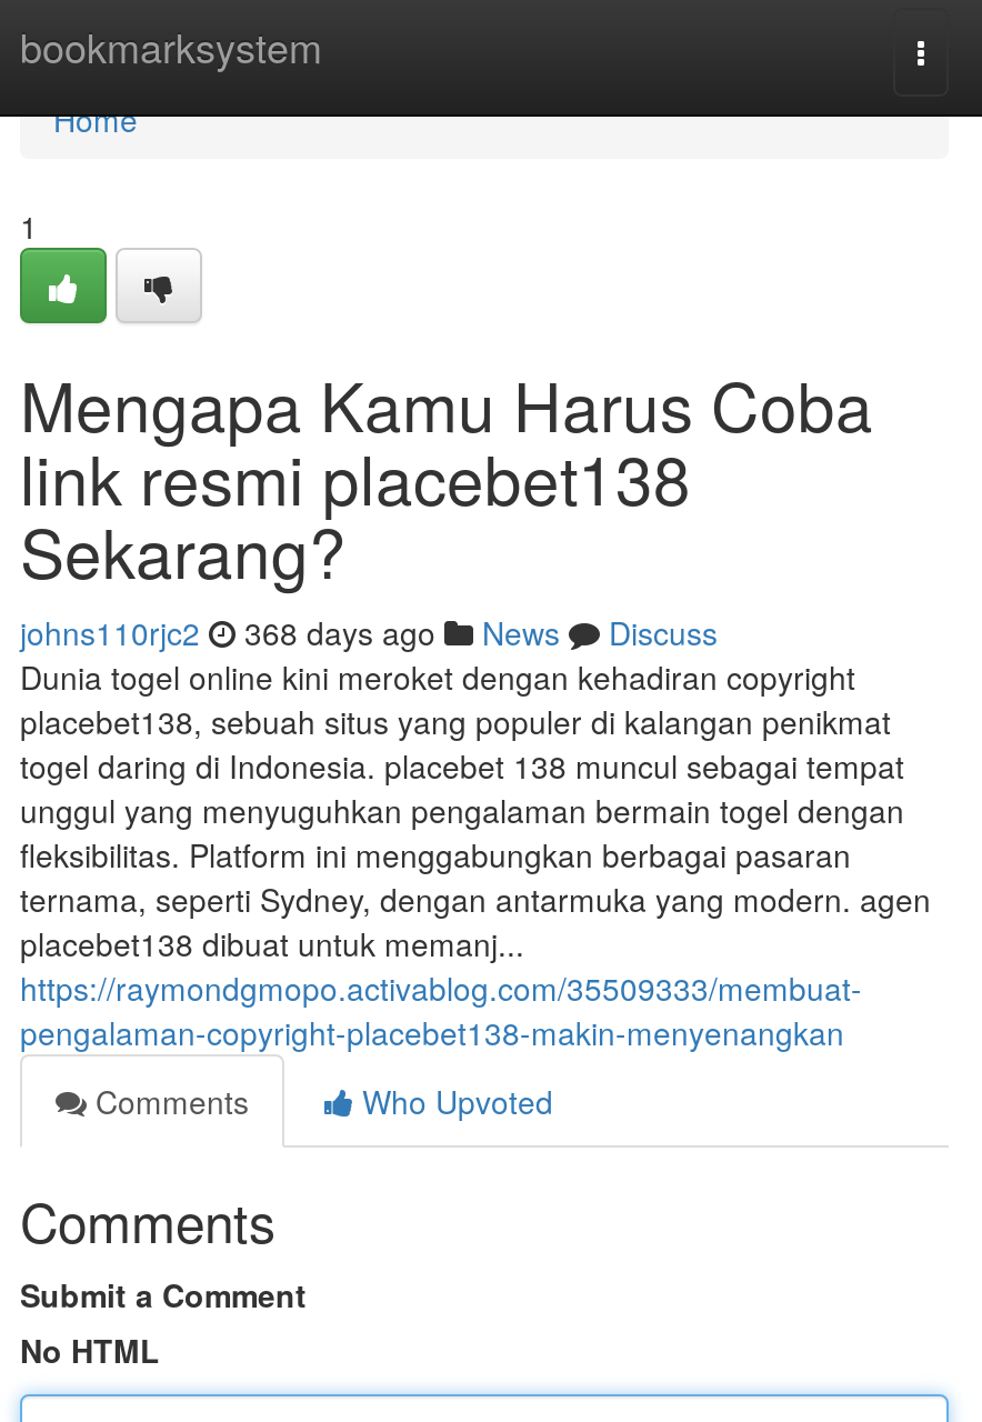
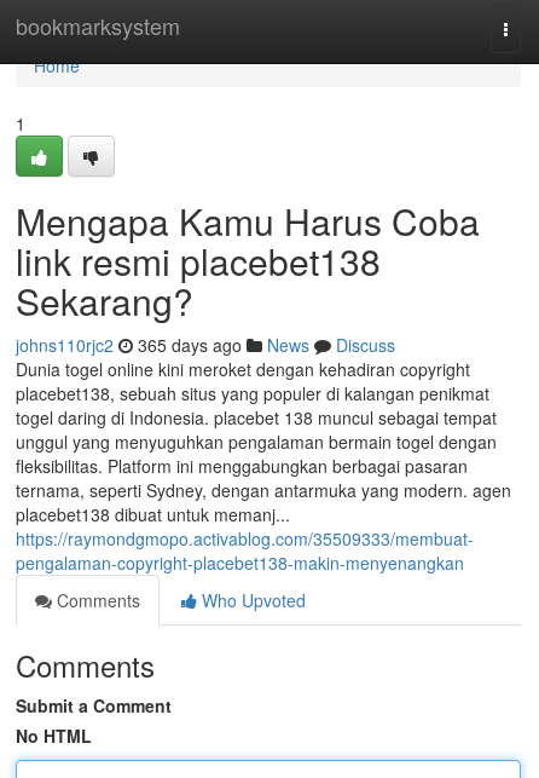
[20,610,718,654] johns110rjc2 368 days ago News Discuss -> [16,333,395,357] johns110rjc2 365 days ago News Discuss

